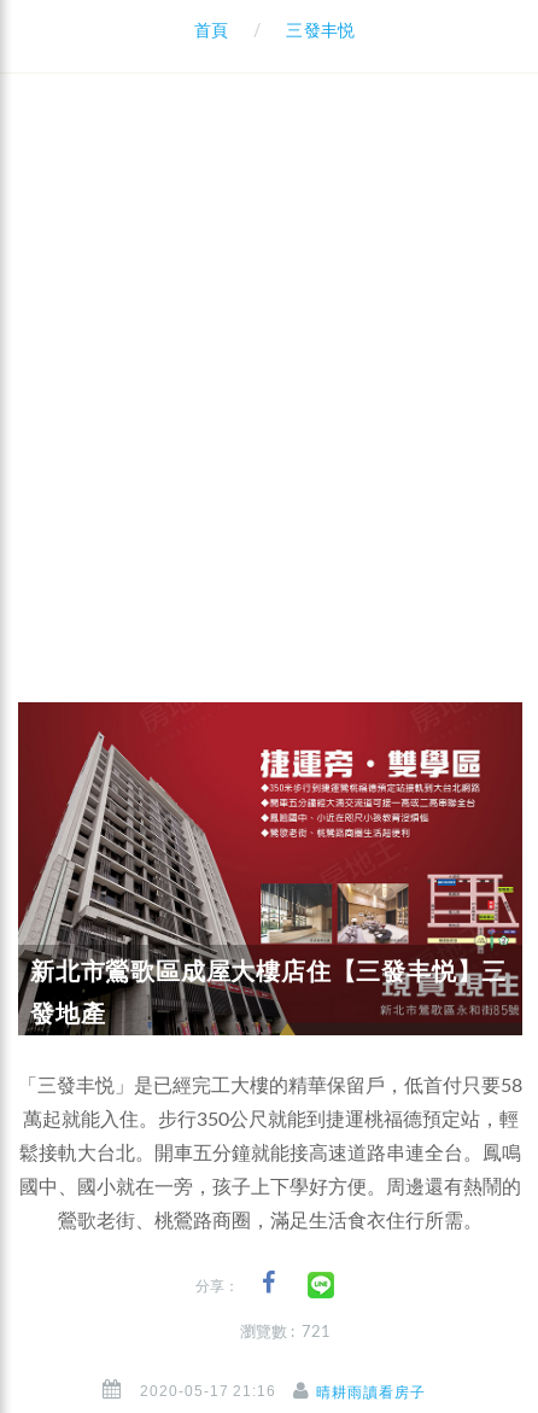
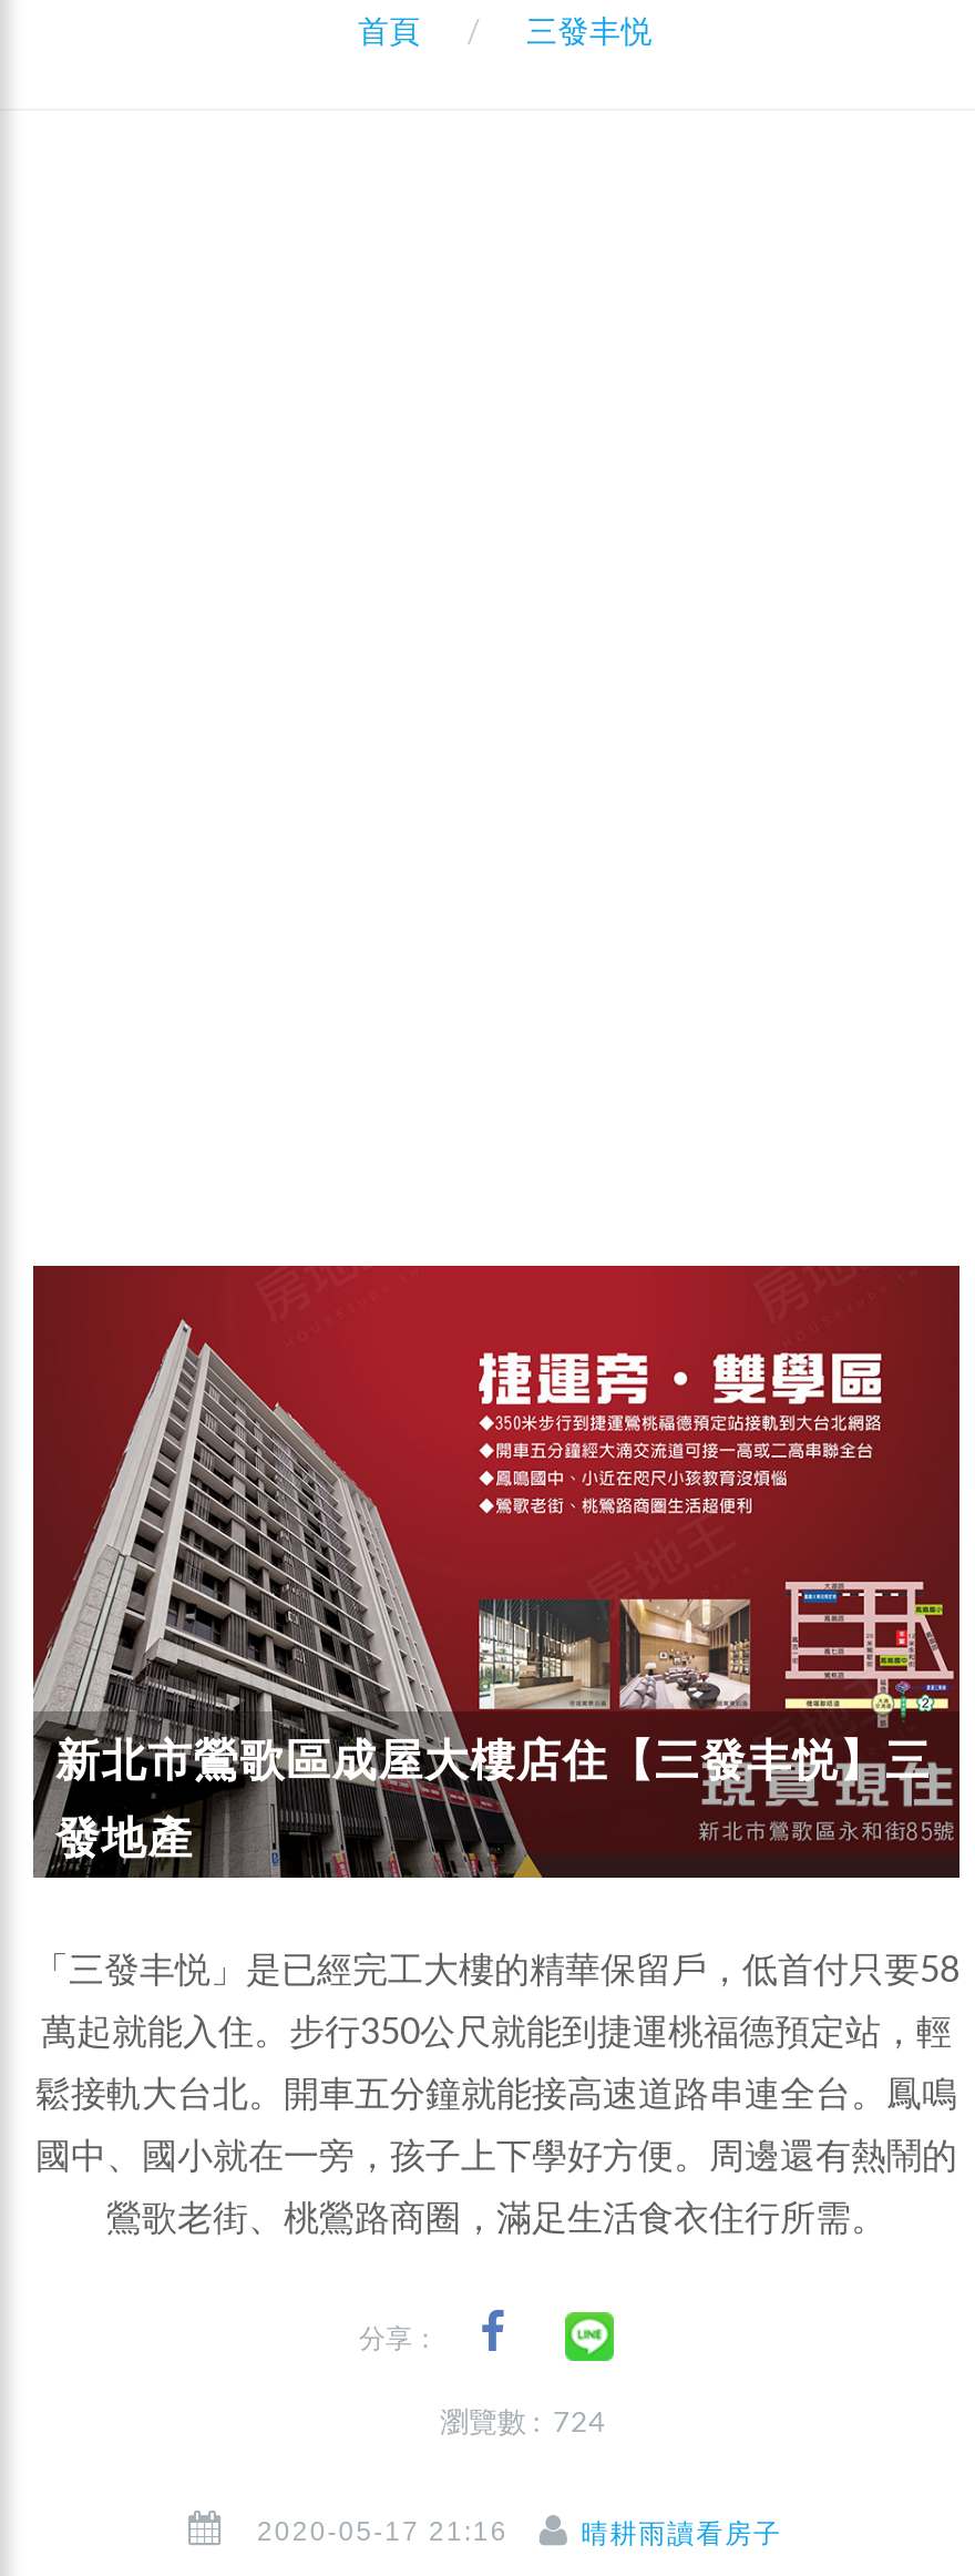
[239,1325,330,1341] 瀏覽數 : 721 -> [440,2410,606,2439] 瀏覽數 : 724

